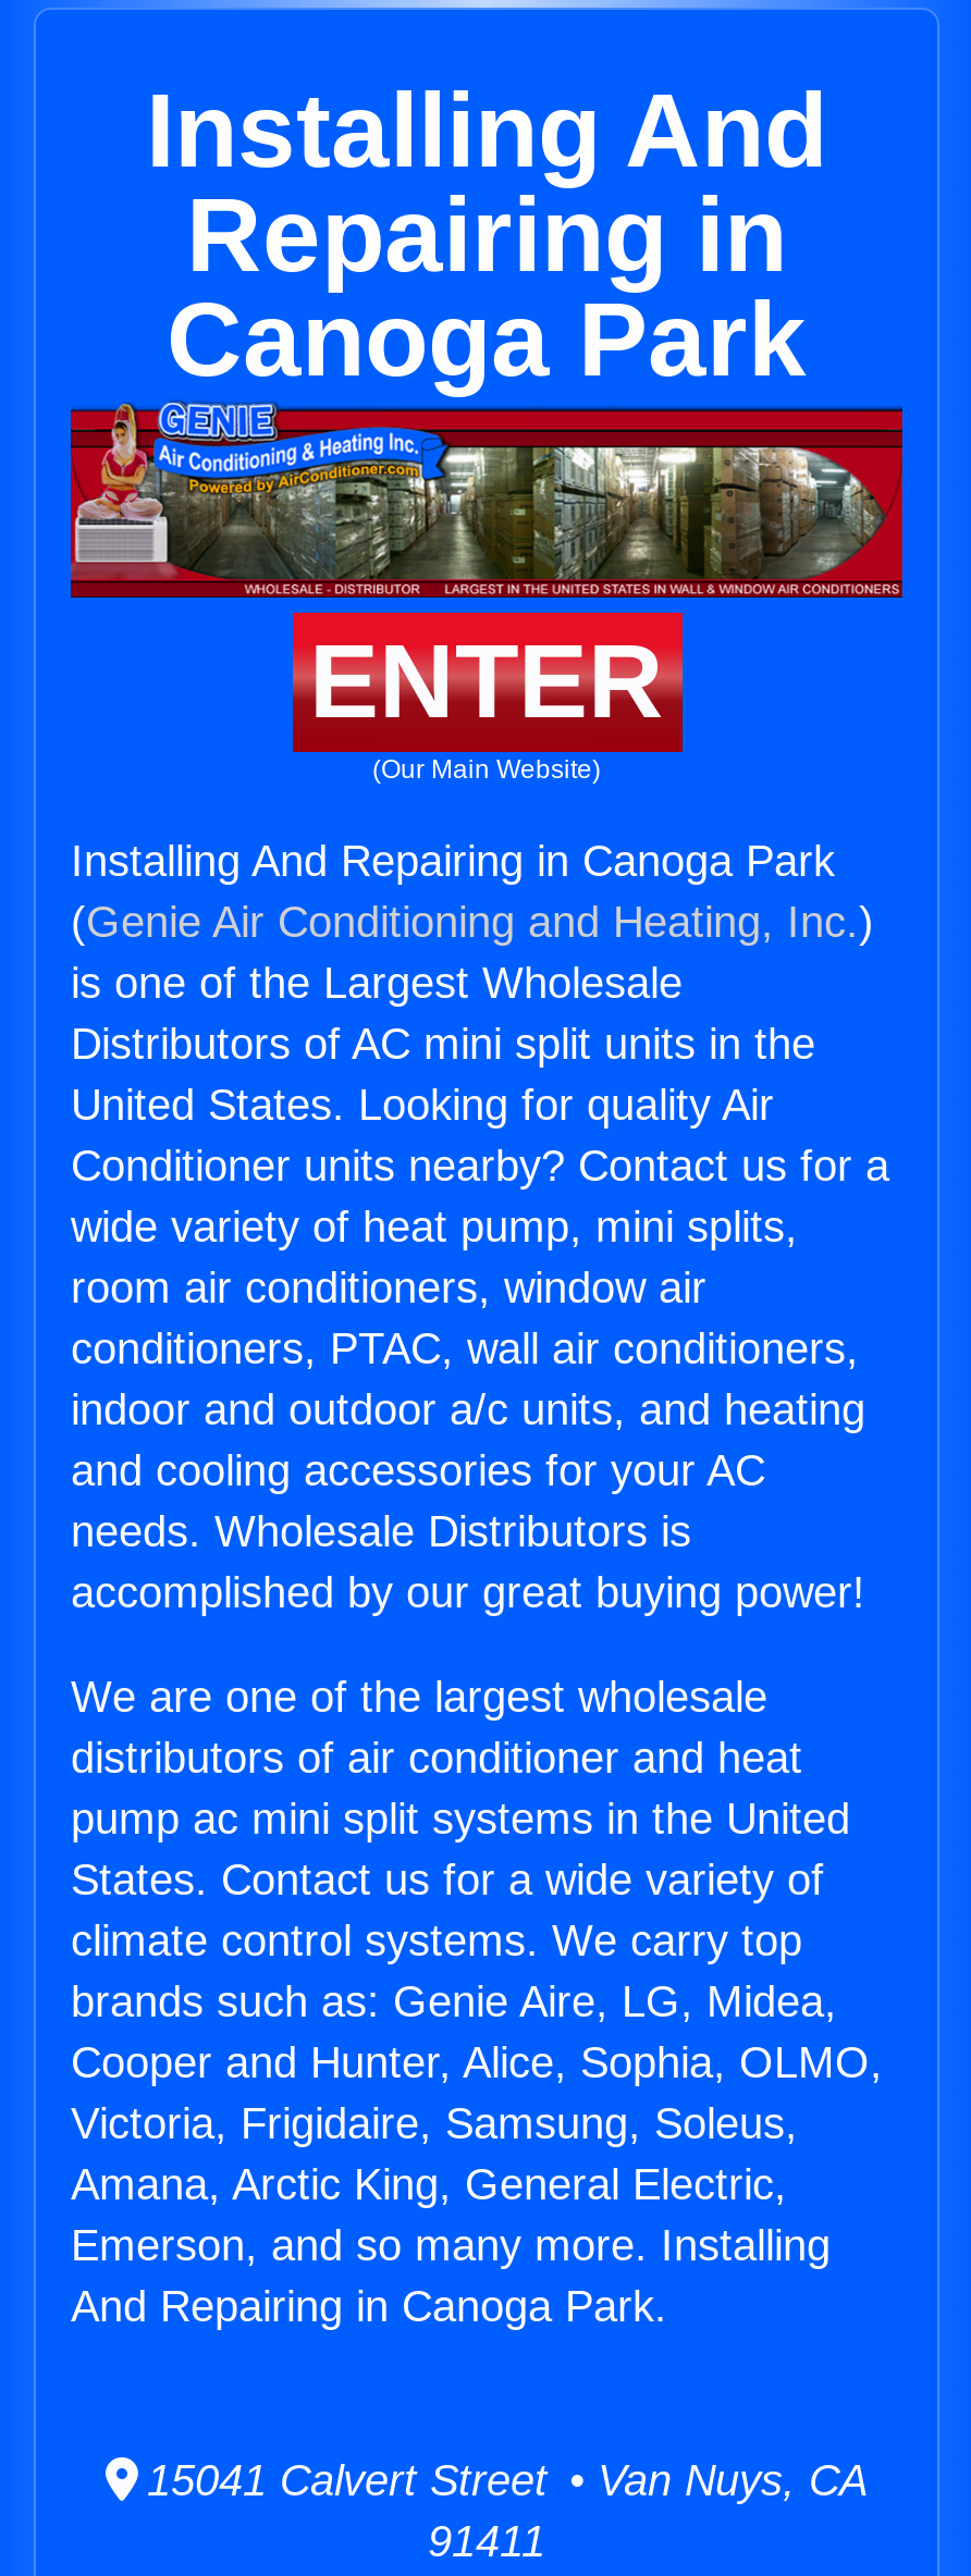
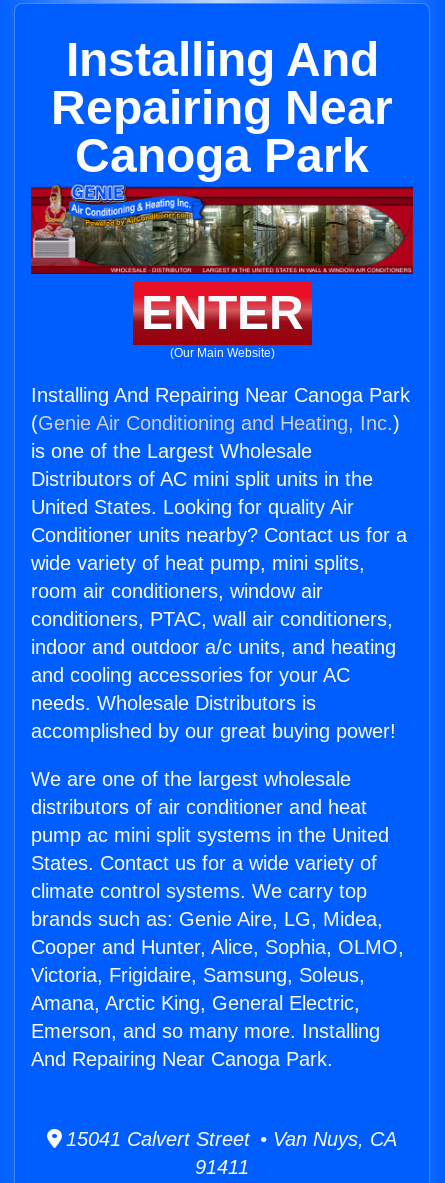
[186,177,787,293] Repairing in -> [51,81,393,134] Repairing Near
[71,837,835,885] Installing And Repairing in Canoga Park -> [31,384,410,406] Installing And Repairing Near Canoga Park
[71,2282,667,2330] And Repairing in Canoga Park. -> [31,1048,333,1070] And Repairing Near Canoga Park.

